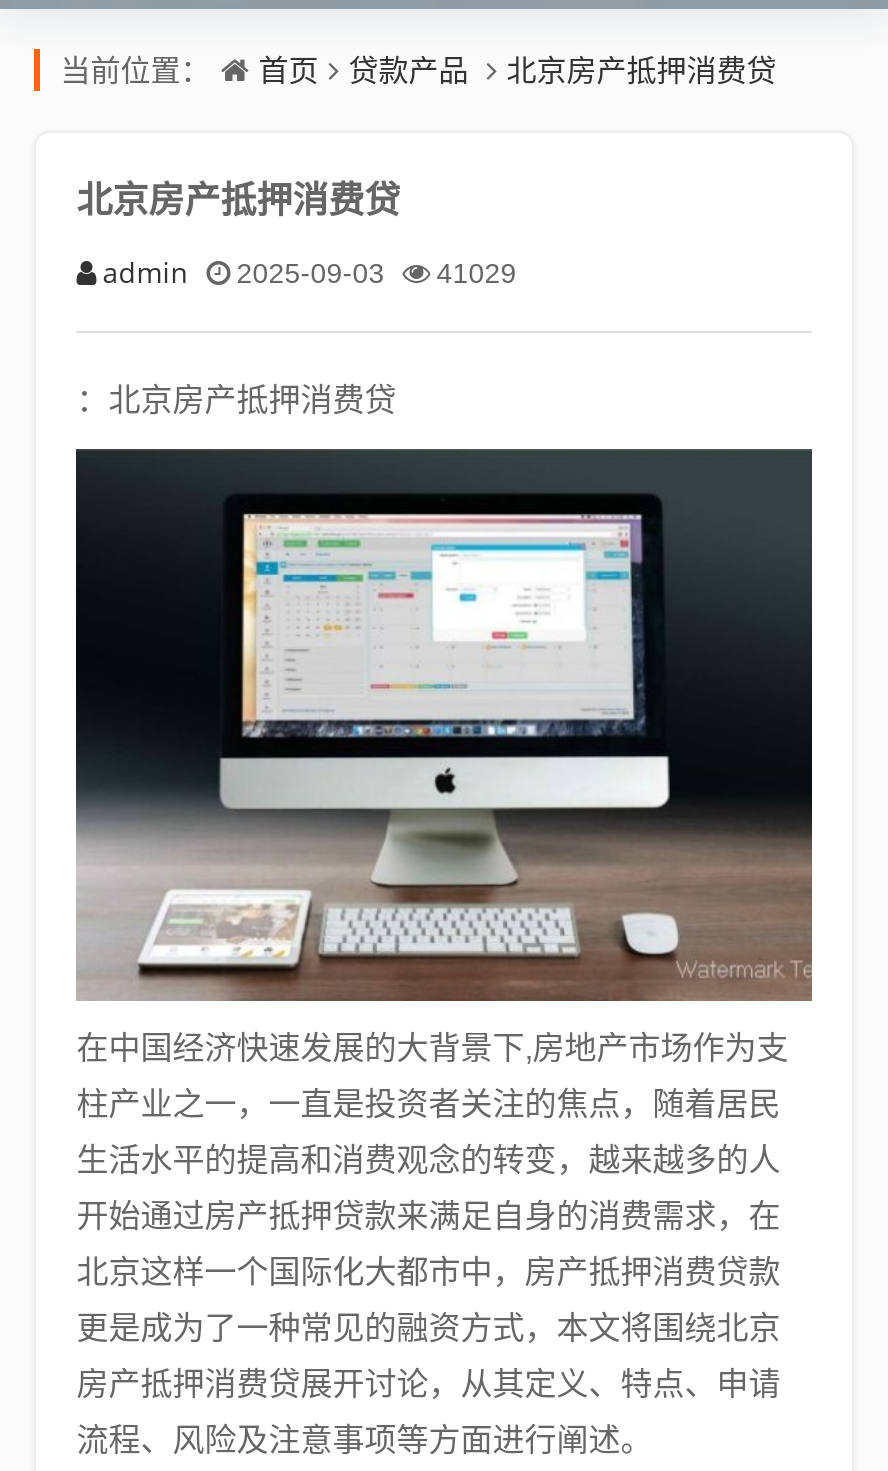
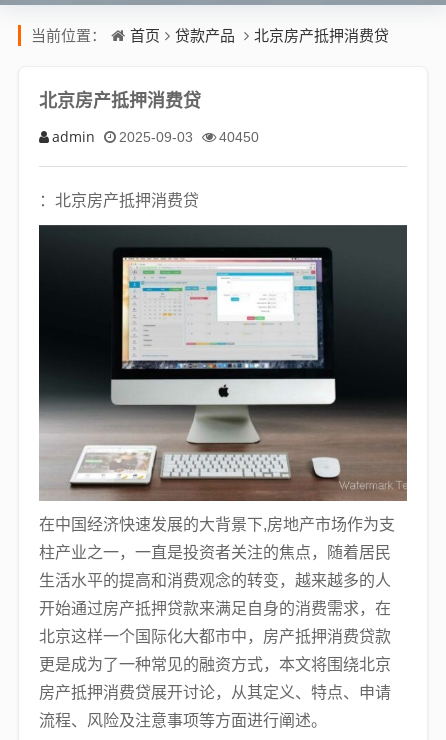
[102,253,516,291] admin 2025-09-03 41029 -> [52,127,259,146] admin 2025-09-03 40450

